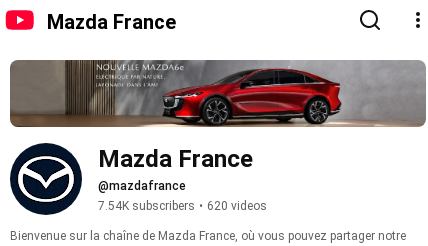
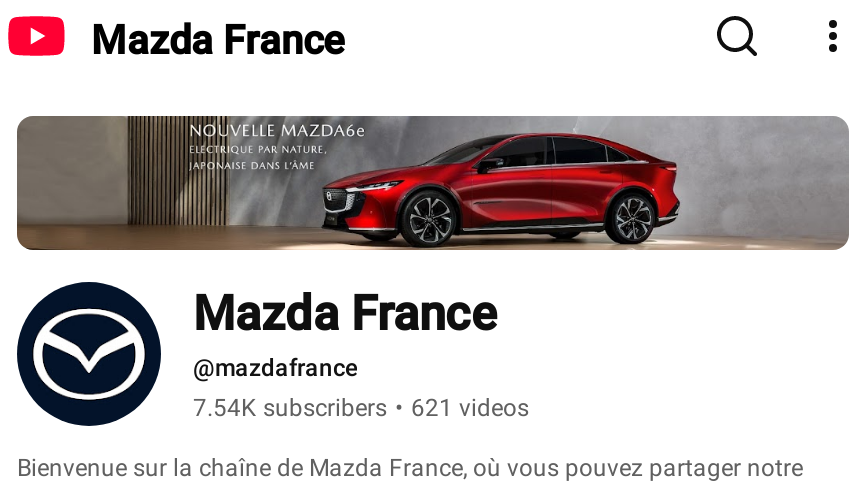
[98,199,267,213] 7.54K subscribers • 620 videos -> [193,394,529,422] 7.54K subscribers • 621 videos

